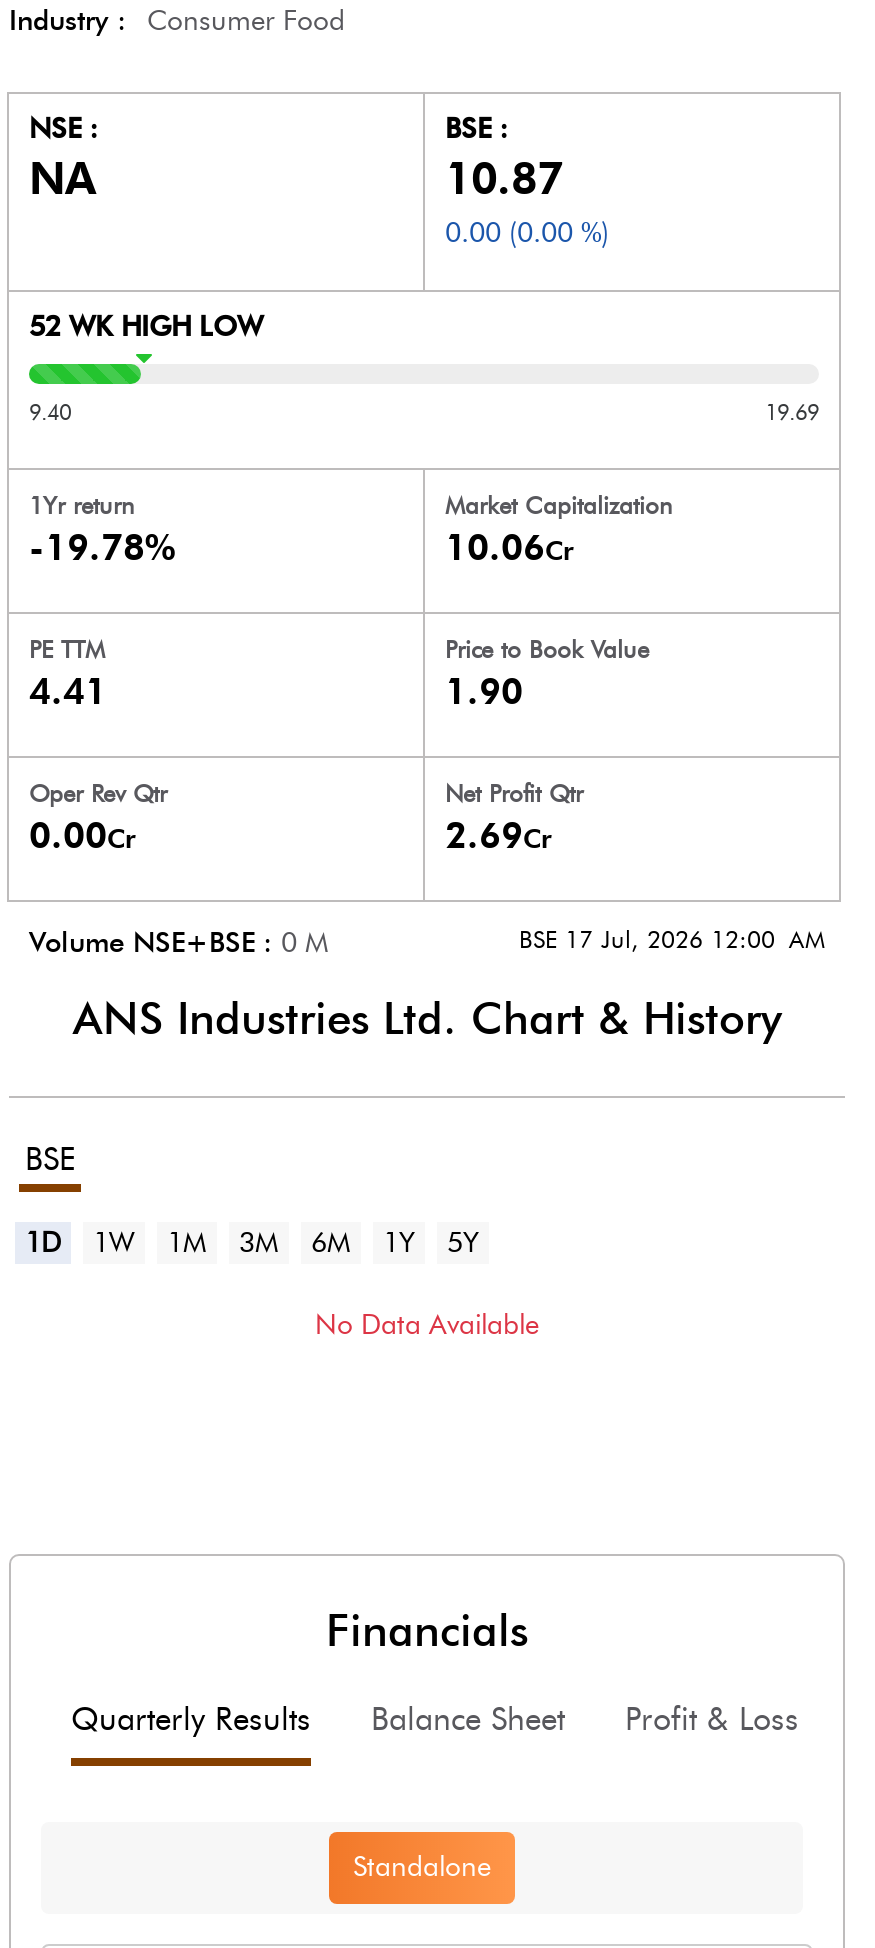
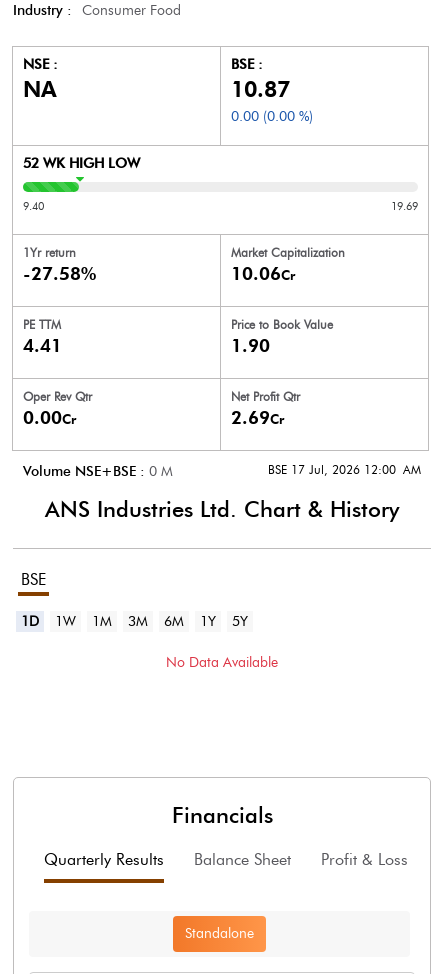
[29,526,175,570] -19.78% -> [23,263,96,285] -27.58%

